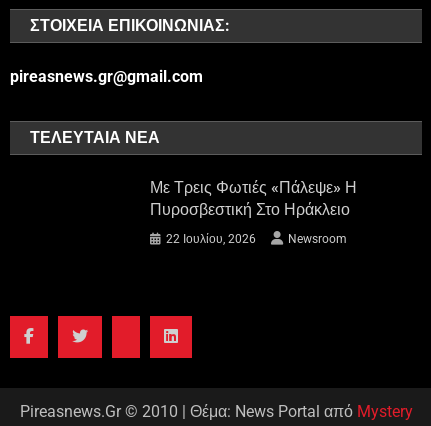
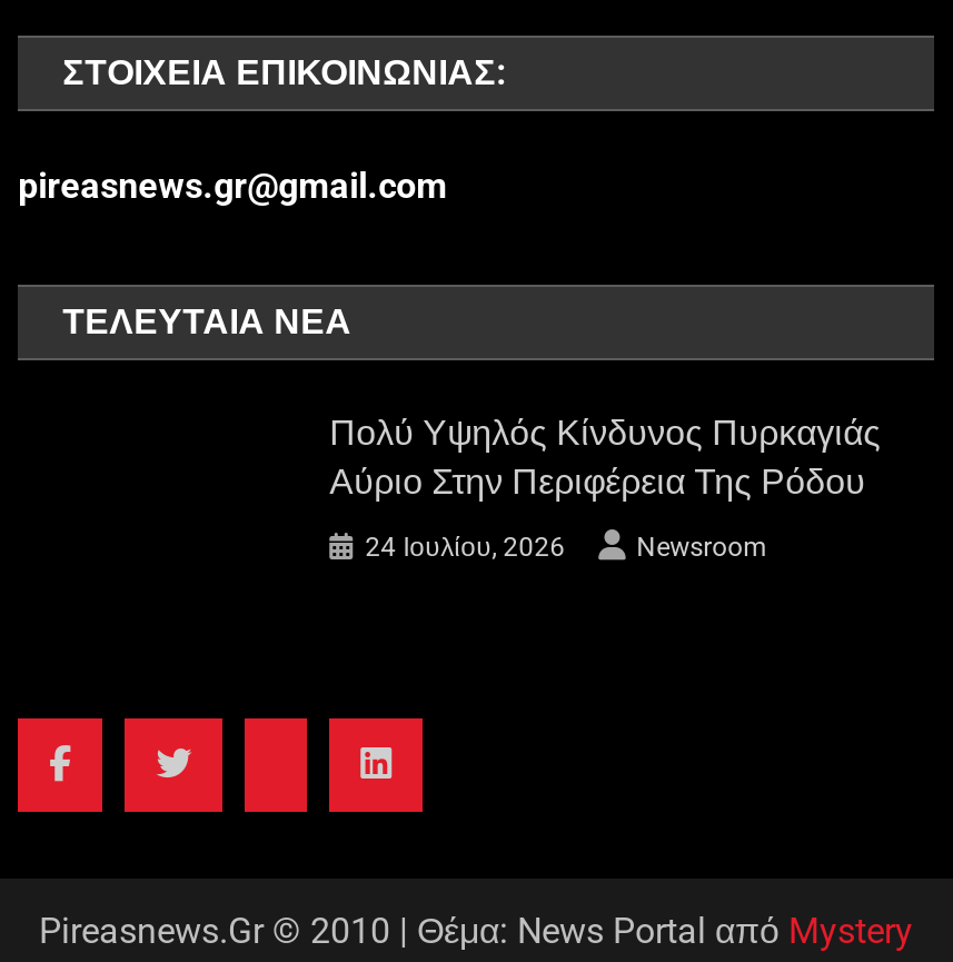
[150,178,357,219] Με Τρεις Φωτιές «πάλεψε» Η | Πυροσβεστική Στο Ηράκλειο -> [329,412,881,504] Πολύ Υψηλός Κίνδυνος Πυρκαγιάς | Αύριο Στην Περιφέρεια Της Ρόδου
[166,232,256,246] 22 Ιουλίου, 2026 -> [365,532,565,564] 24 Ιουλίου, 2026

